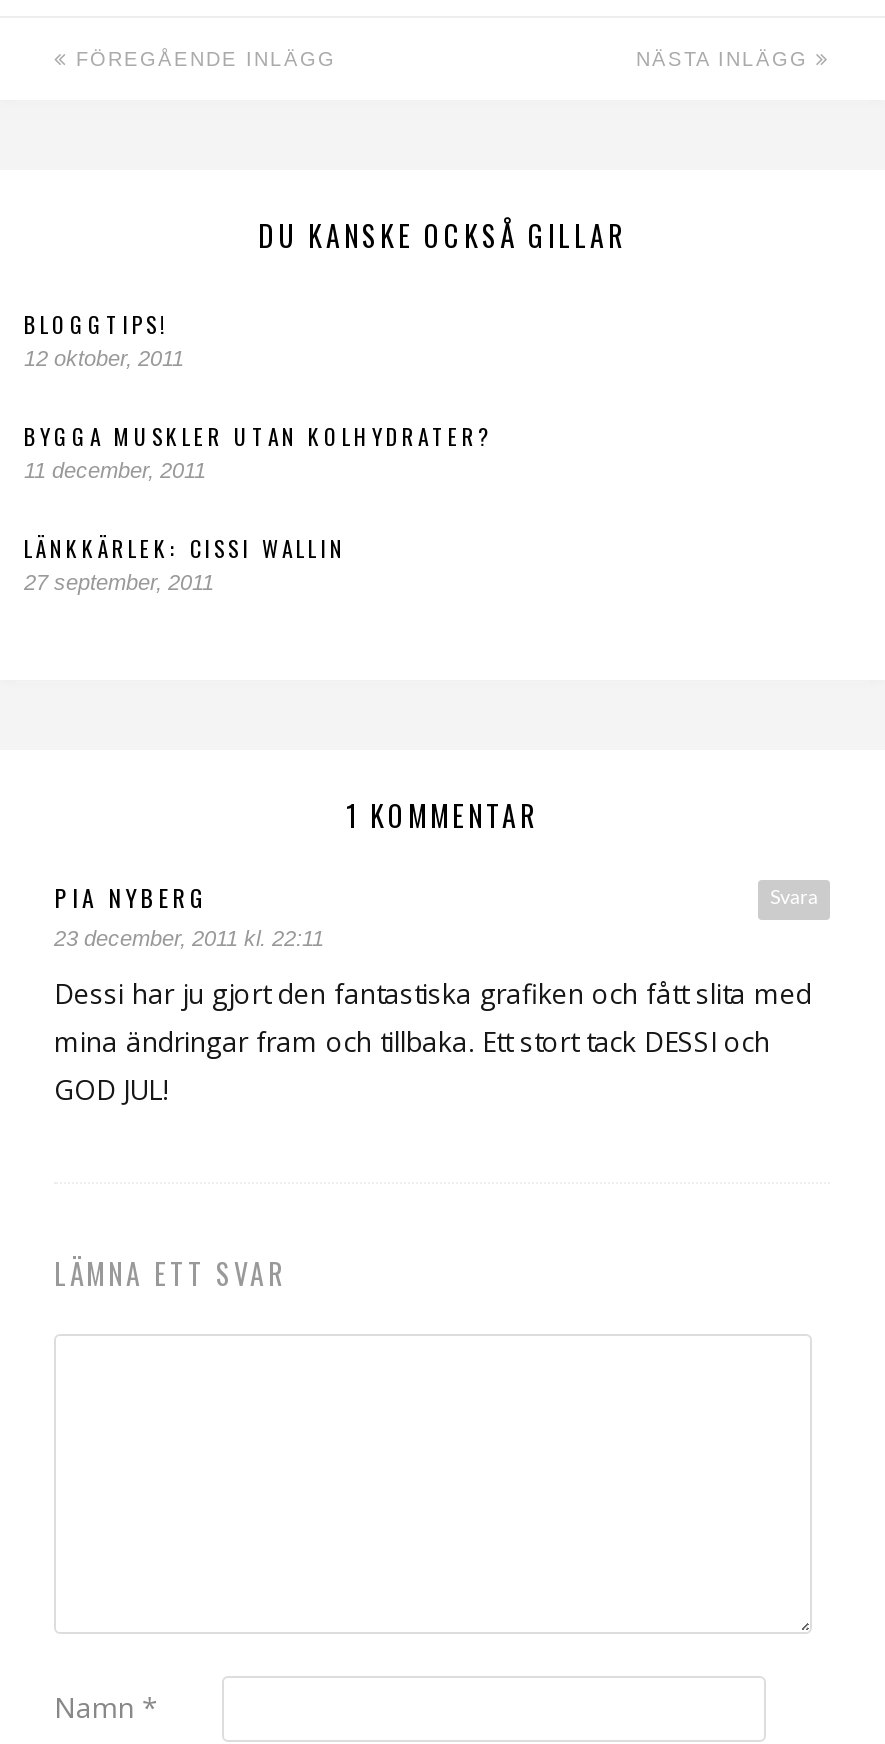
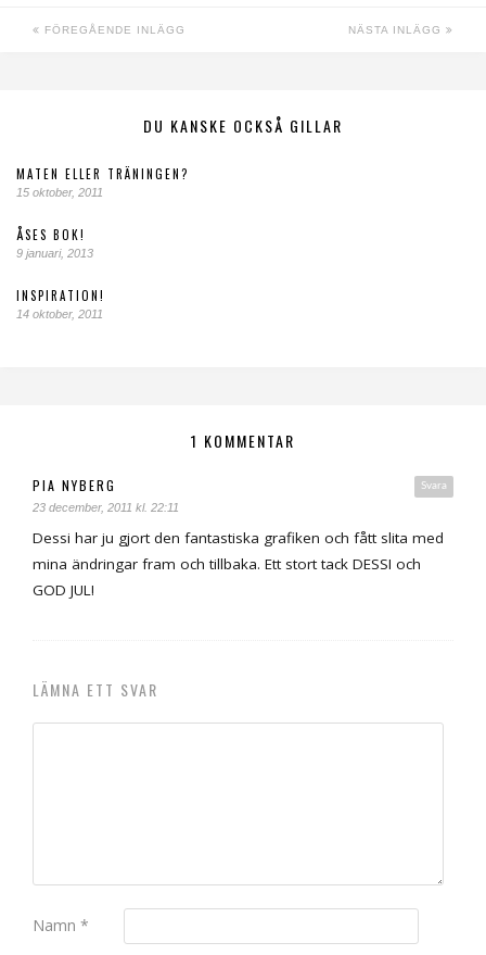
[24,307,184,369] BLOGGTIPS! | 12 oktober, 2011 -> [16,165,189,198] MATEN ELLER TRÄNINGEN? | 15 oktober, 2011
[24,419,492,481] BYGGA MUSKLER UTAN KOLHYDRATER? | 11 december, 2011 -> [16,226,93,259] ÅSES BOK! | 9 januari, 2013
[24,531,346,593] LÄNKKÄRLEK: CISSI WALLIN | 27 september, 2011 -> [16,286,105,320] INSPIRATION! | 14 oktober, 2011

